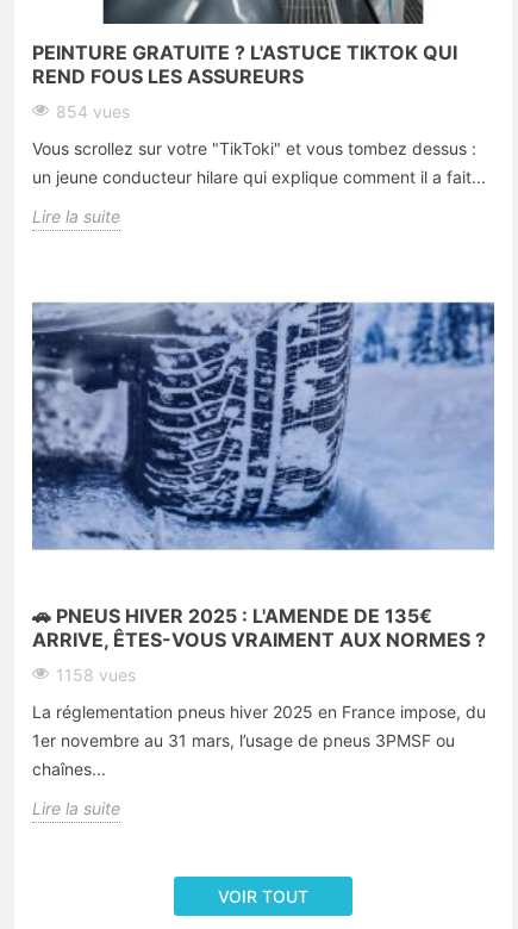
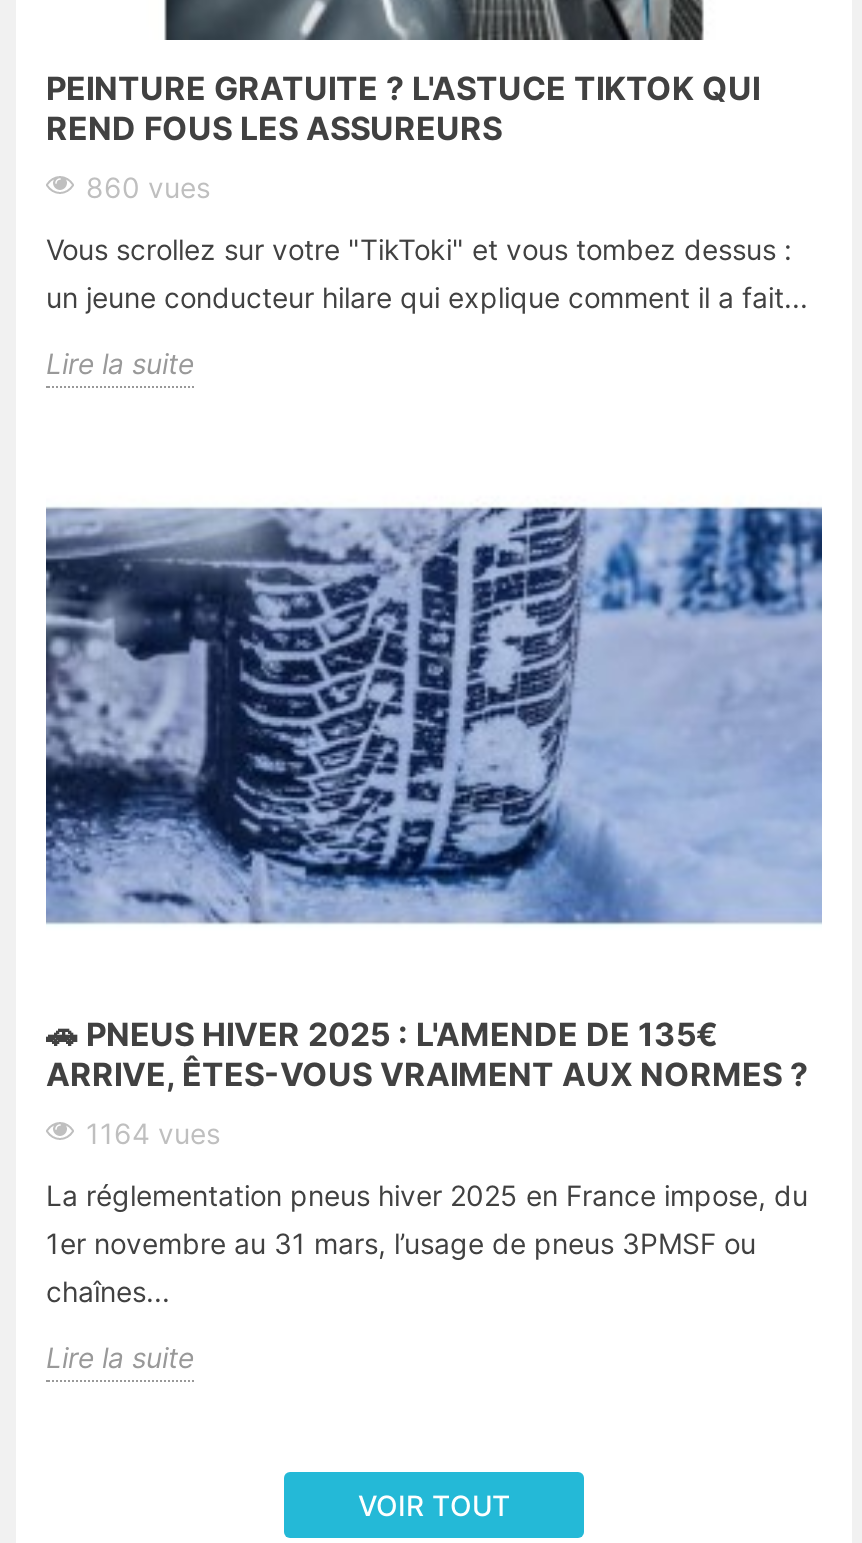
[56,101,130,122] 854 vues -> [86,170,210,204] 860 vues
[56,664,136,685] 1158 vues -> [86,1116,220,1150] 1164 vues

